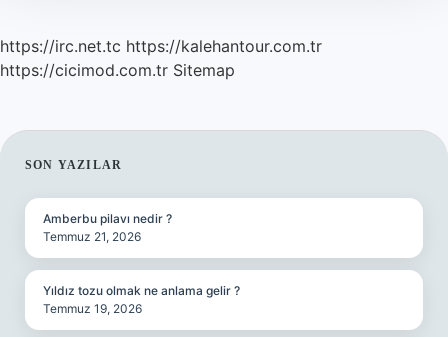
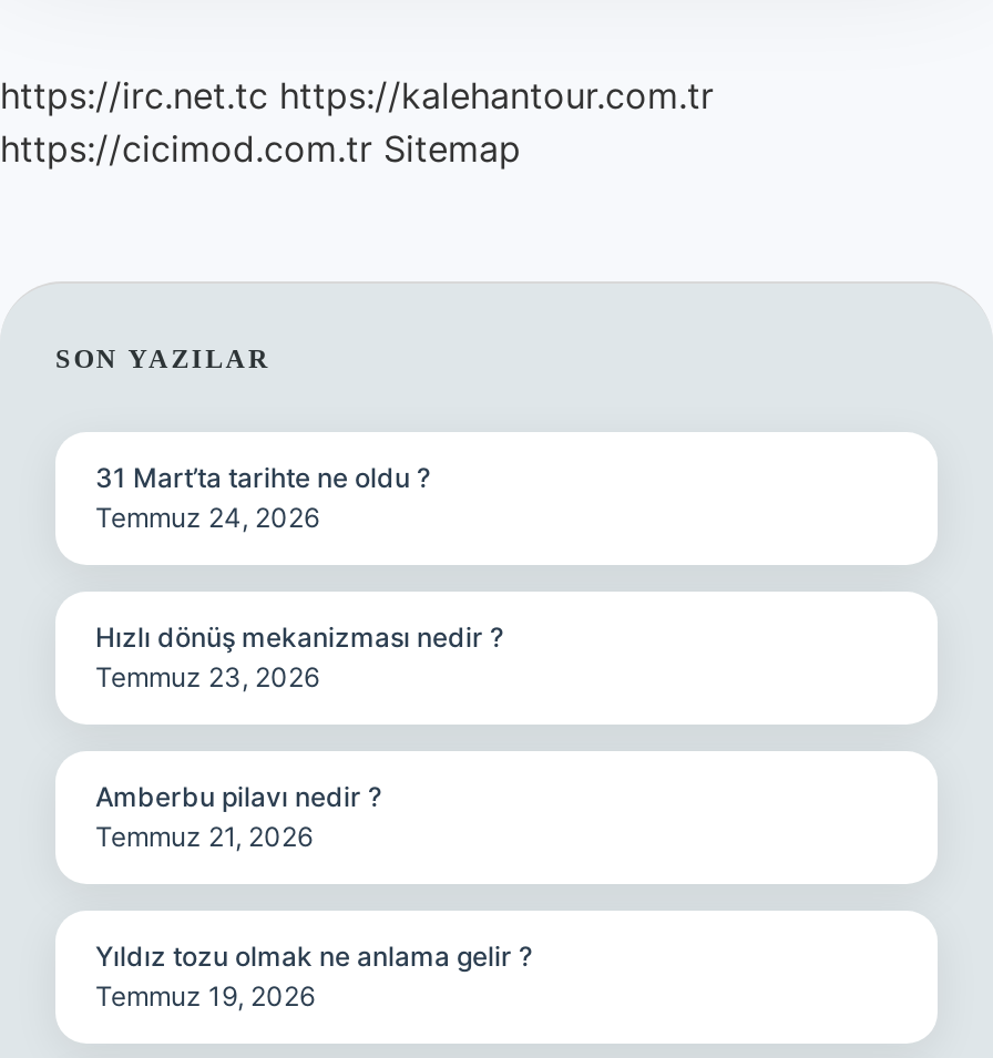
none -> [95,461,430,534] 31 Mart’ta tarihte ne oldu ? | Temmuz 24, 2026
none -> [95,620,503,694] Hızlı dönüş mekanizması nedir ? | Temmuz 23, 2026

